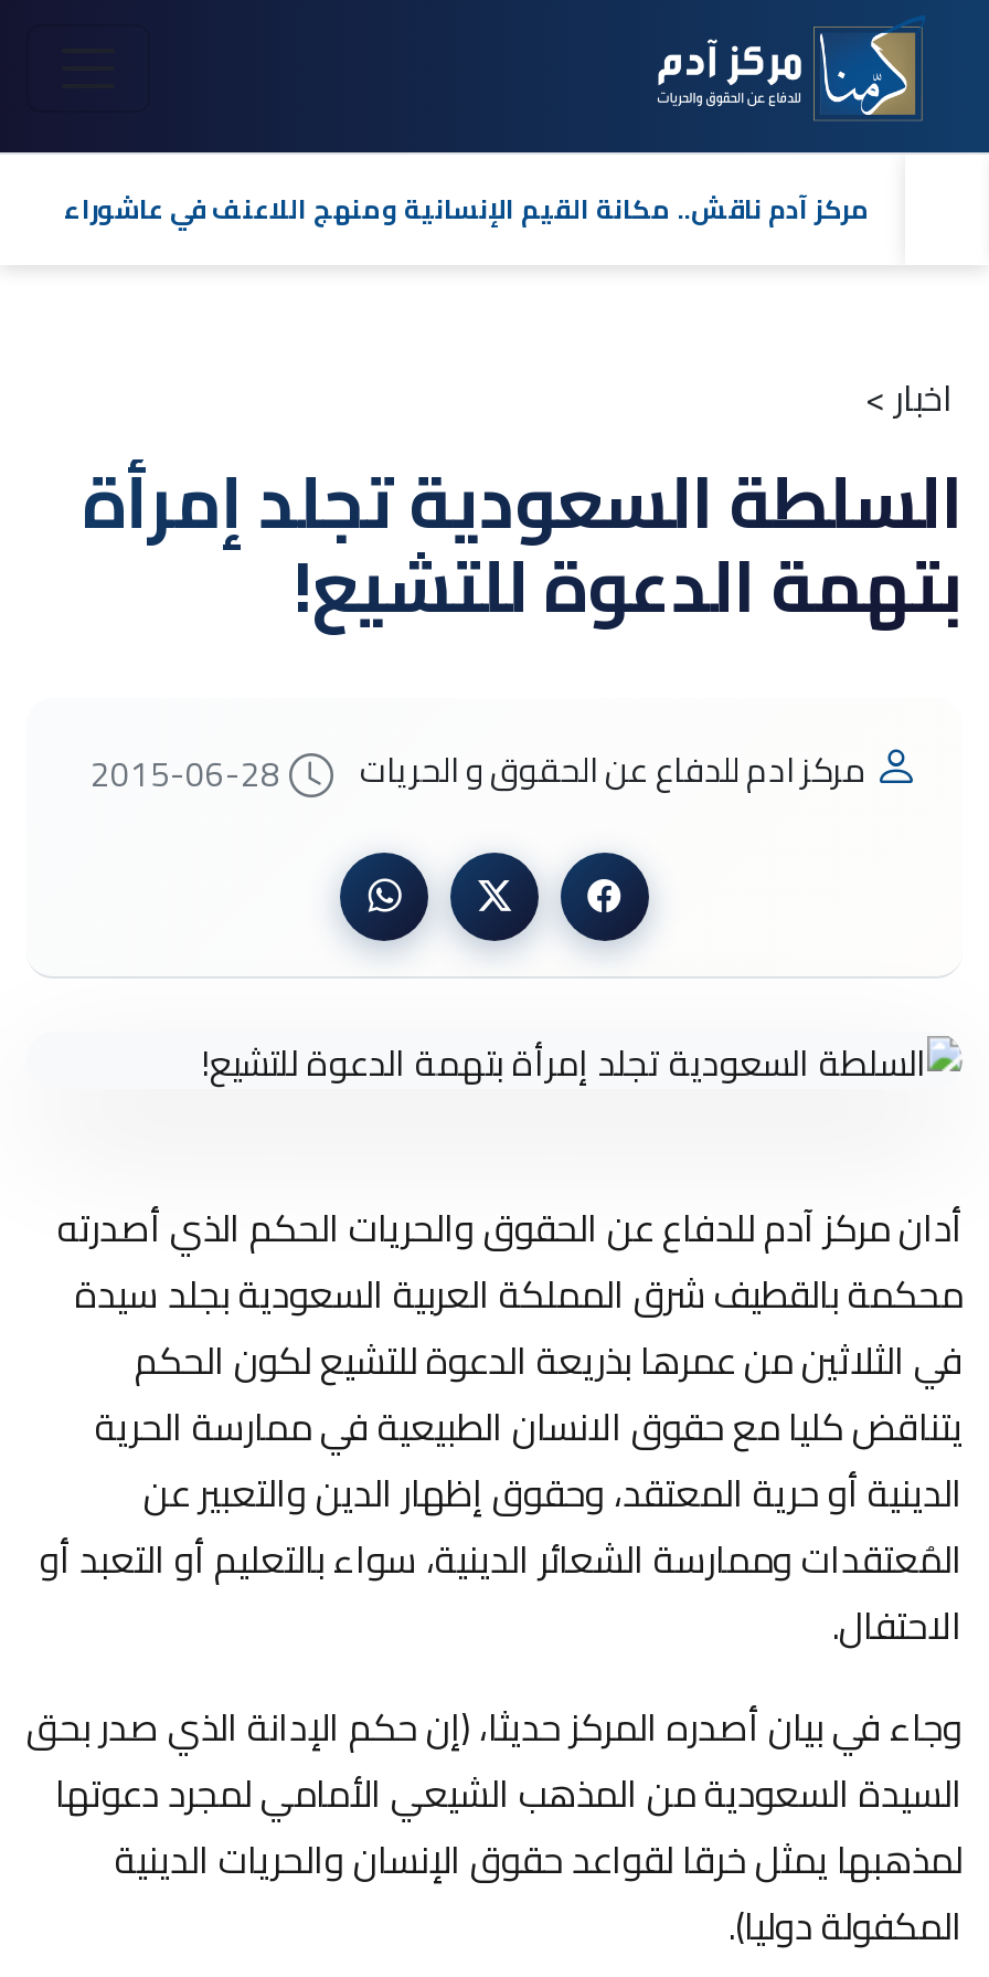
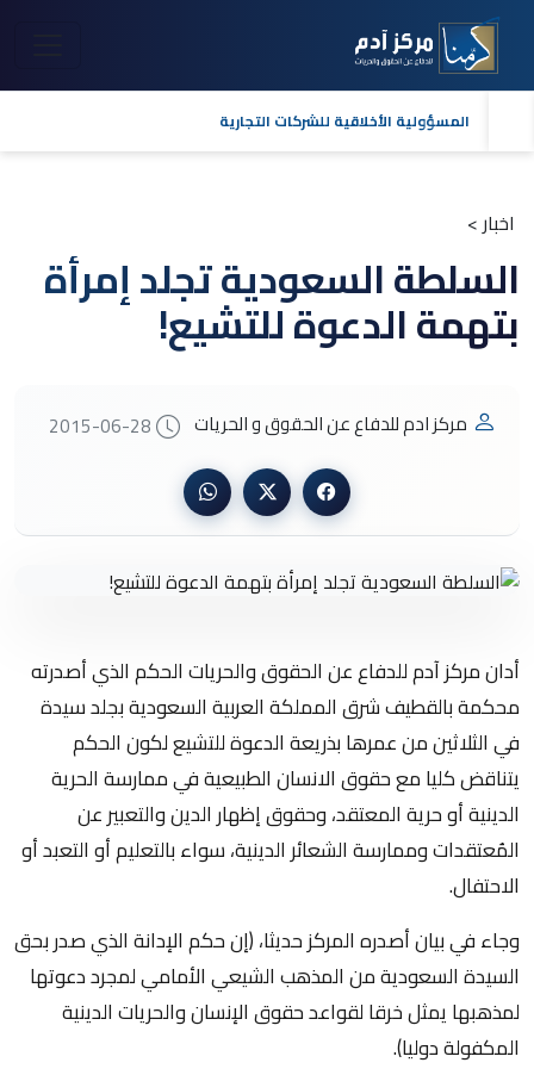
[64,183,870,234] مركز آدم ناقش.. مكانة القيم الإنسانية ومنهج اللاعنف في عاشوراء -> [219,107,470,135] المسؤولية الأخلاقية للشركات التجارية

